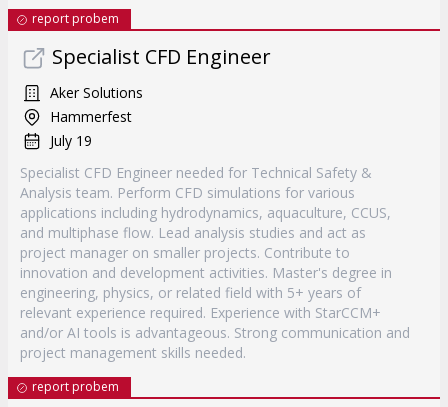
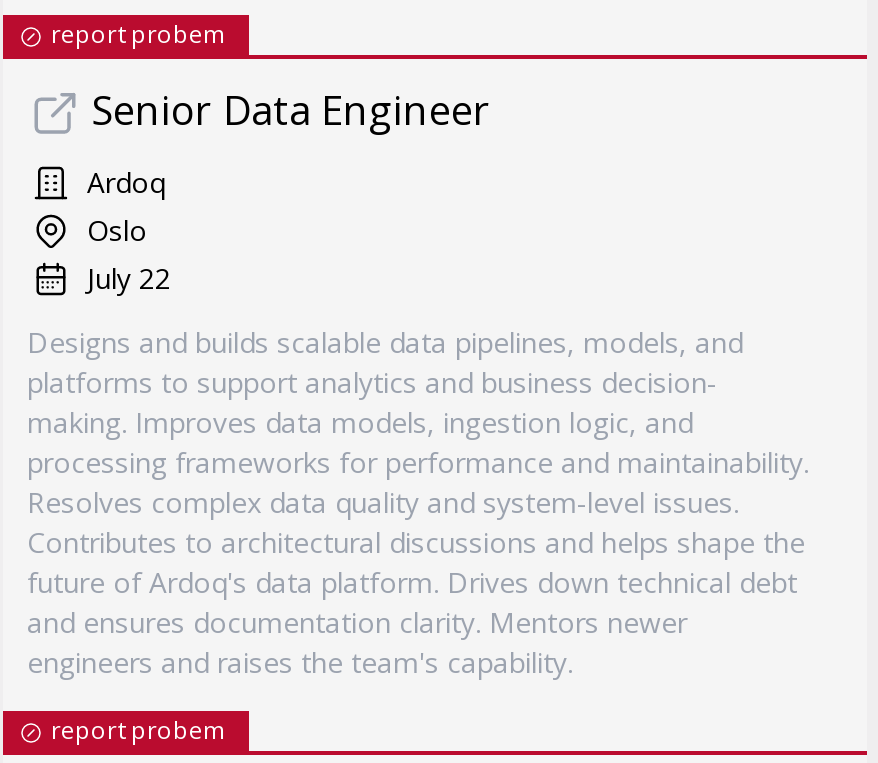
[52,43,271,70] Specialist CFD Engineer -> [91,83,491,137] Senior Data Engineer
[50,83,143,150] Aker Solutions | Hammerfest | July 19 -> [87,163,171,297] Ardoq | Oslo | July 22
[20,163,410,362] Specialist CFD Engineer needed for Technical Safety & | Analysis team. Perform CFD simulations for various | applications including hydrodynamics, aquaculture, CCUS, | and multiphase flow. Lead analysis studies and act as | project manager on smaller projects. Contribute to | innovation and development activities. Master's degree in | engineering, physics, or related field with 5+ years of | relevant experience required. Experience with StarCCM+ | and/or AI tools is advantageous. Strong communication and | project management skills needed. -> [27,323,809,681] Designs and builds scalable data pipelines, models, and | platforms to support analytics and business decision- | making. Improves data models, ingestion logic, and | processing frameworks for performance and maintainability. | Resolves complex data quality and system-level issues. | Contributes to architectural discussions and helps shape the | future of Ardoq's data platform. Drives down technical debt | and ensures documentation clarity. Mentors newer | engineers and raises the team's capability.

